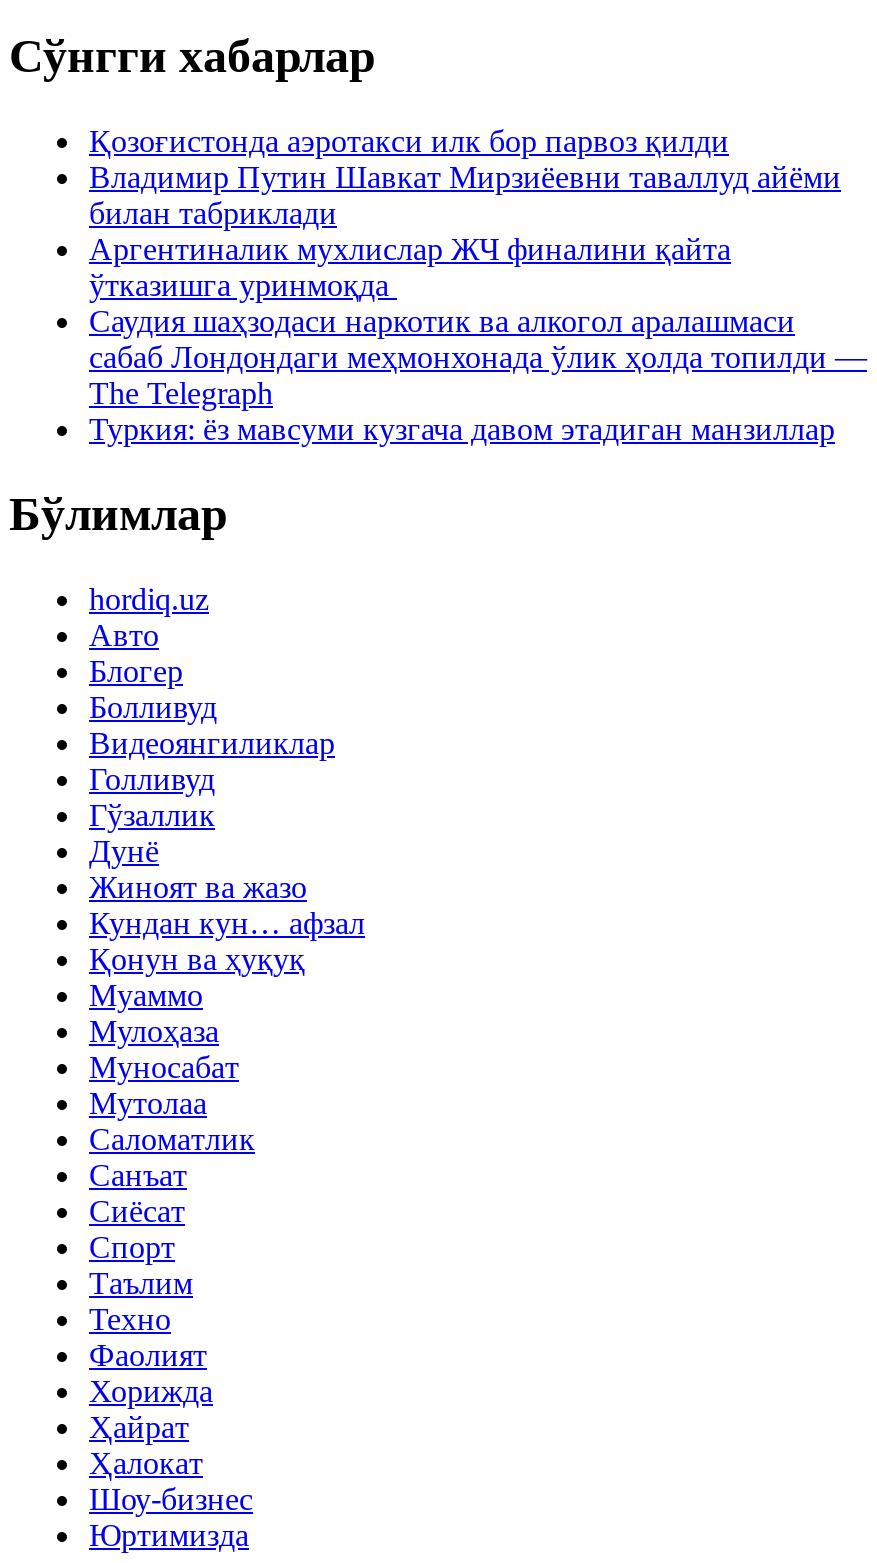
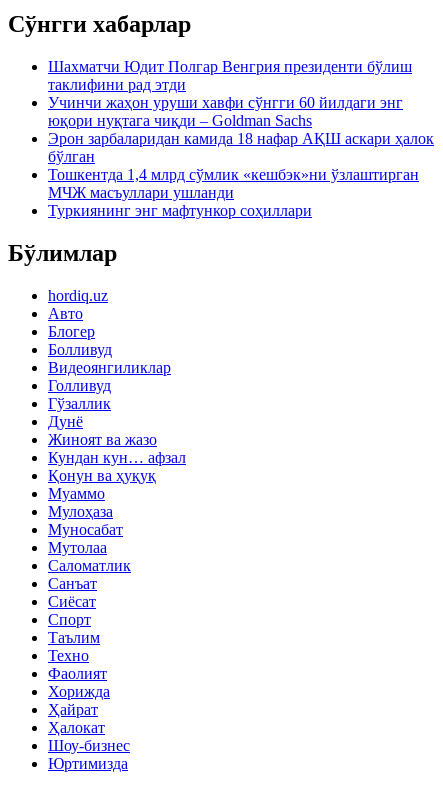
[89,124,867,446] Қозоғистонда аэротакси илк бор парвоз қилди | Владимир Путин Шавкат Мирзиёевни таваллуд айёми | билан табриклади | Аргентиналик мухлислар ЖЧ финалини қайта | ўтказишга уринмоқда | Саудия шаҳзодаси наркотик ва алкогол аралашмаси | сабаб Лондондаги меҳмонхонада ўлик ҳолда топилди — | The Telegraph | Туркия: ёз мавсуми кузгача давом этадиган манзиллар -> [48,58,434,219] Шахматчи Юдит Полгар Венгрия президенти бўлиш | таклифини рад этди | Учинчи жаҳон уруши хавфи сўнгги 60 йилдаги энг | юқори нуқтага чиқди – Goldman Sachs | Эрон зарбаларидан камида 18 нафар АҚШ аскари ҳалок | бўлган | Тошкентда 1,4 млрд сўмлик «кешбэк»ни ўзлаштирган | МЧЖ масъуллари ушланди | Туркиянинг энг мафтункор соҳиллари

